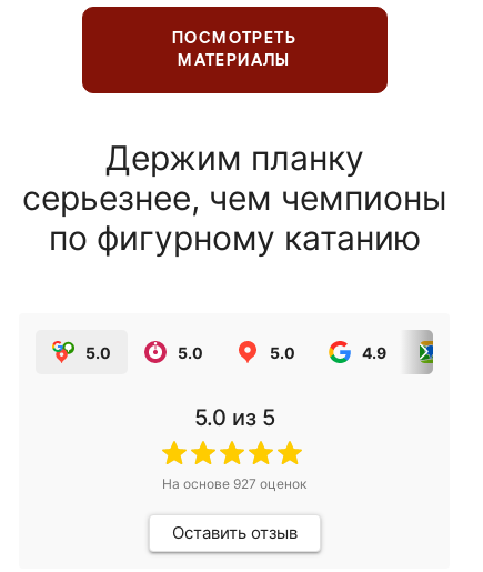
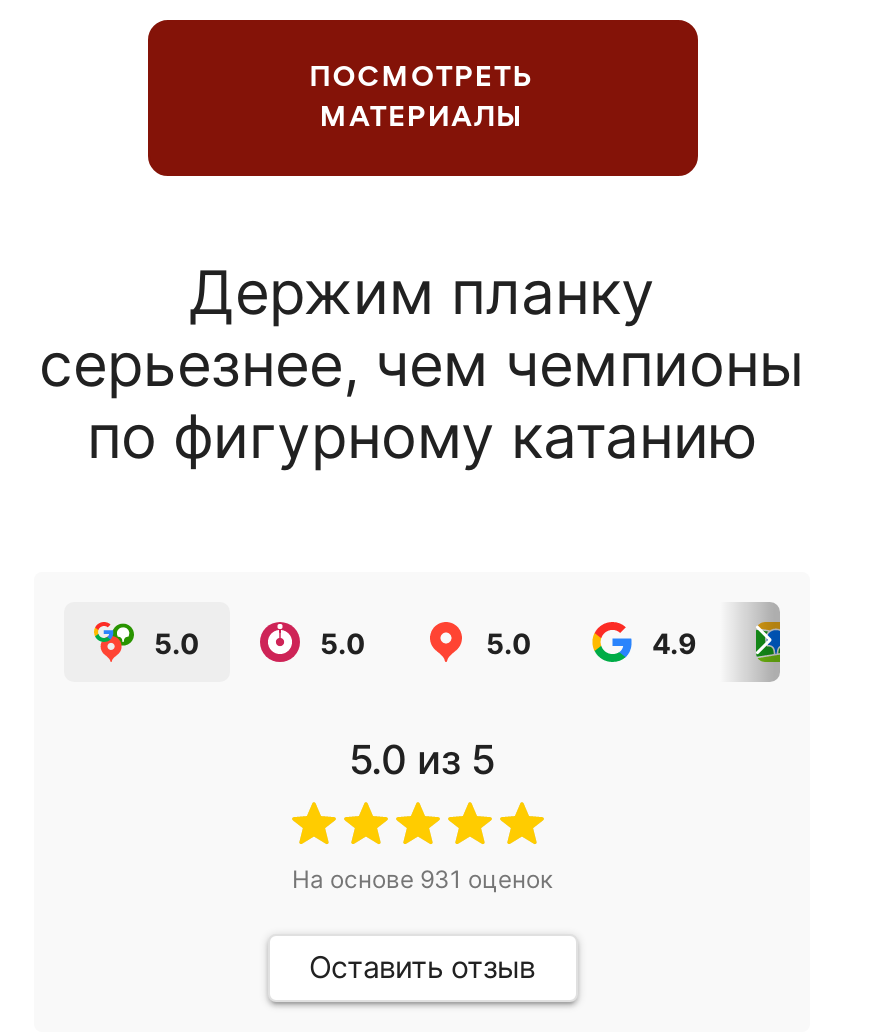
[162,475,306,492] На основе 927 оценок -> [292,864,552,894] На основе 931 оценок

